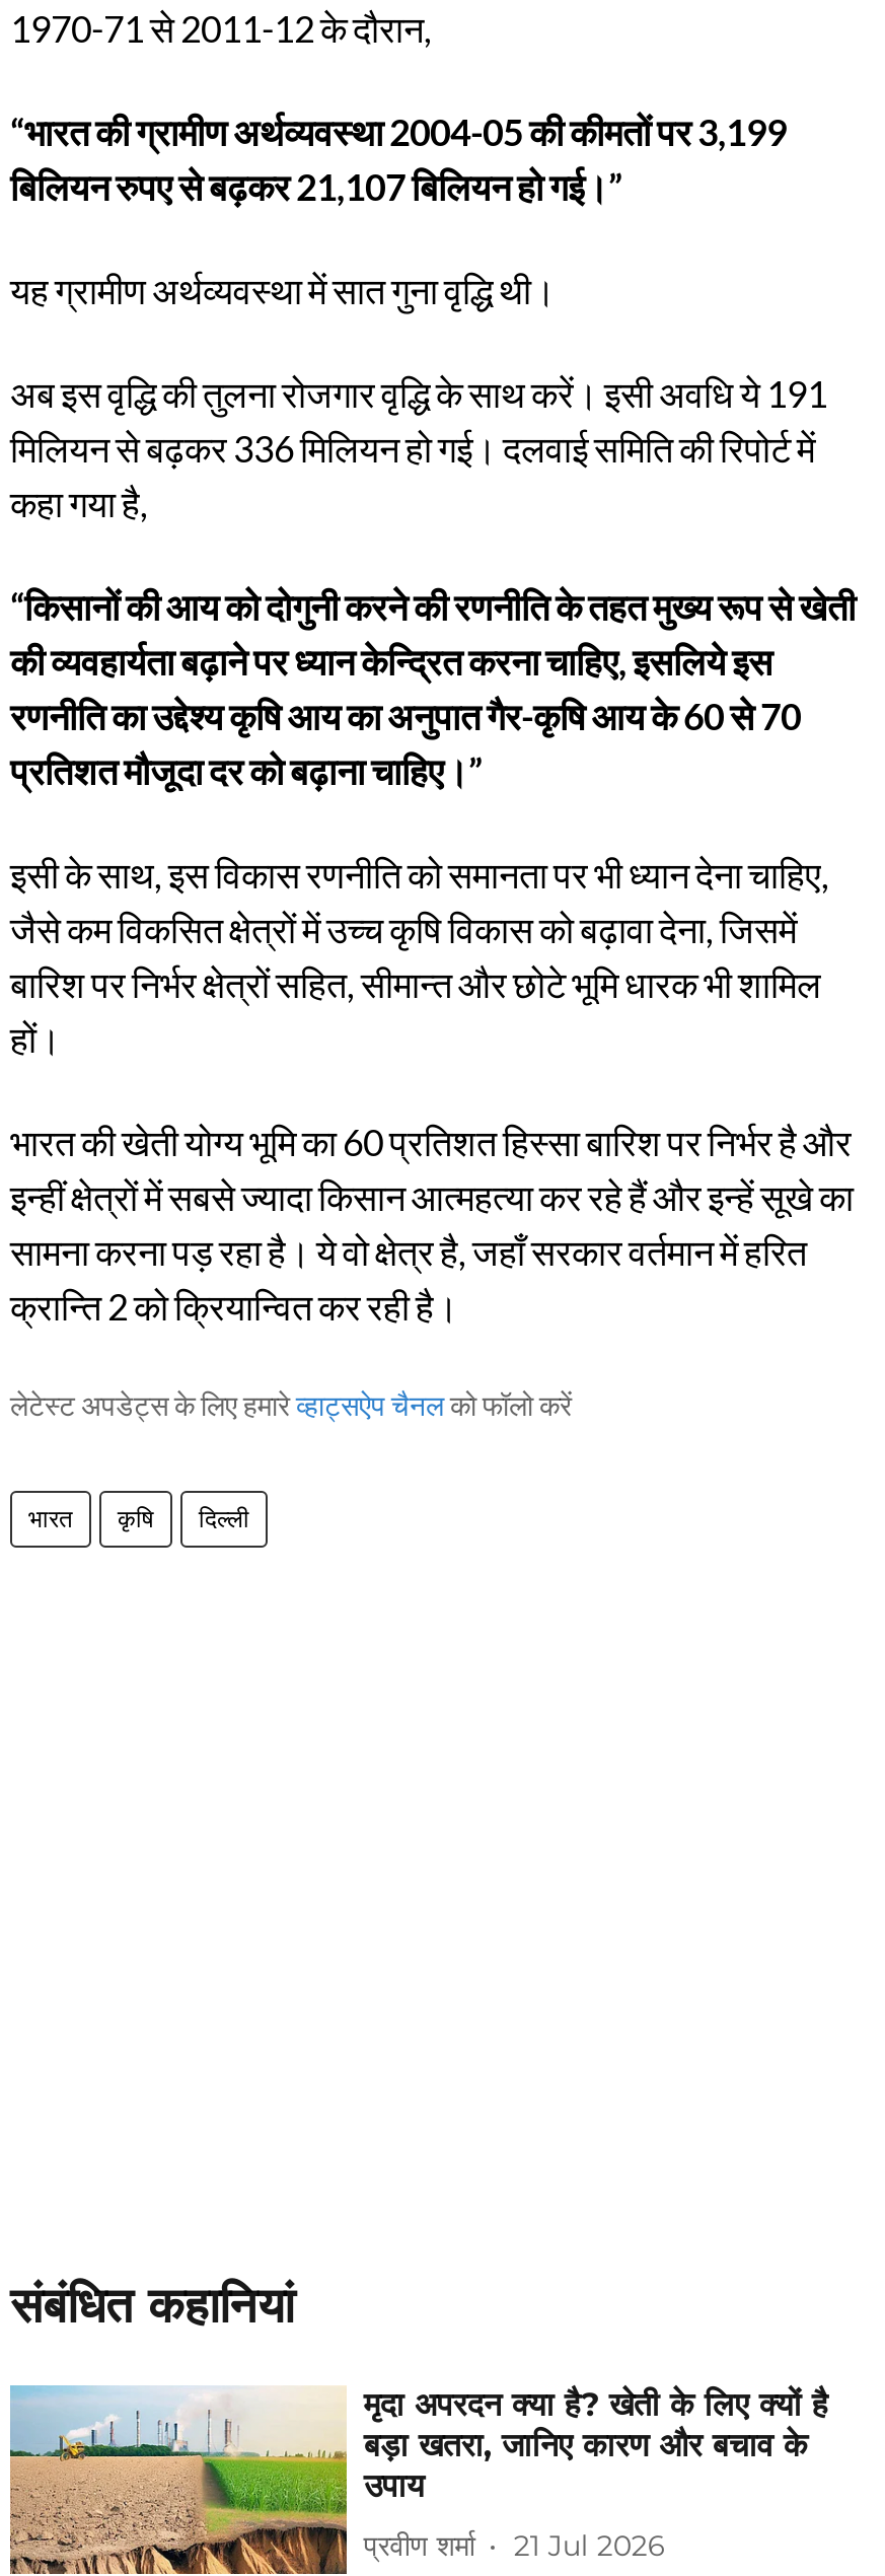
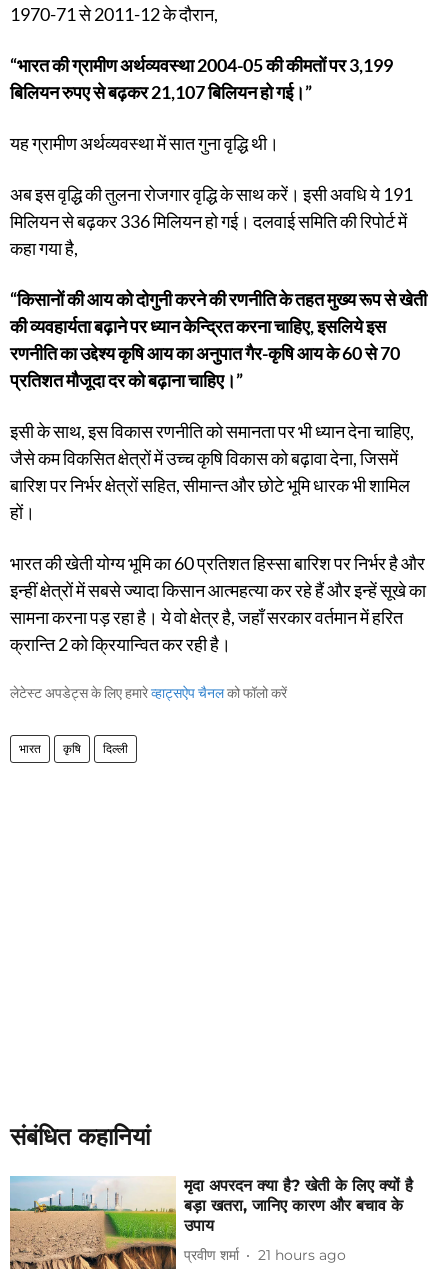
[364,2527,666,2564] प्रवीण शर्मा 21 Jul 2026 -> [184,1246,346,1264] प्रवीण शर्मा 21 hours ago

